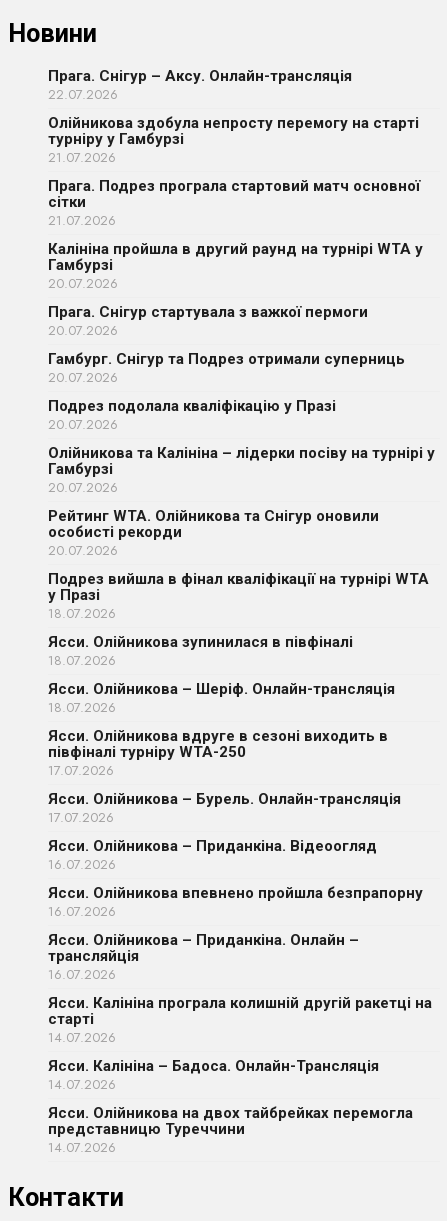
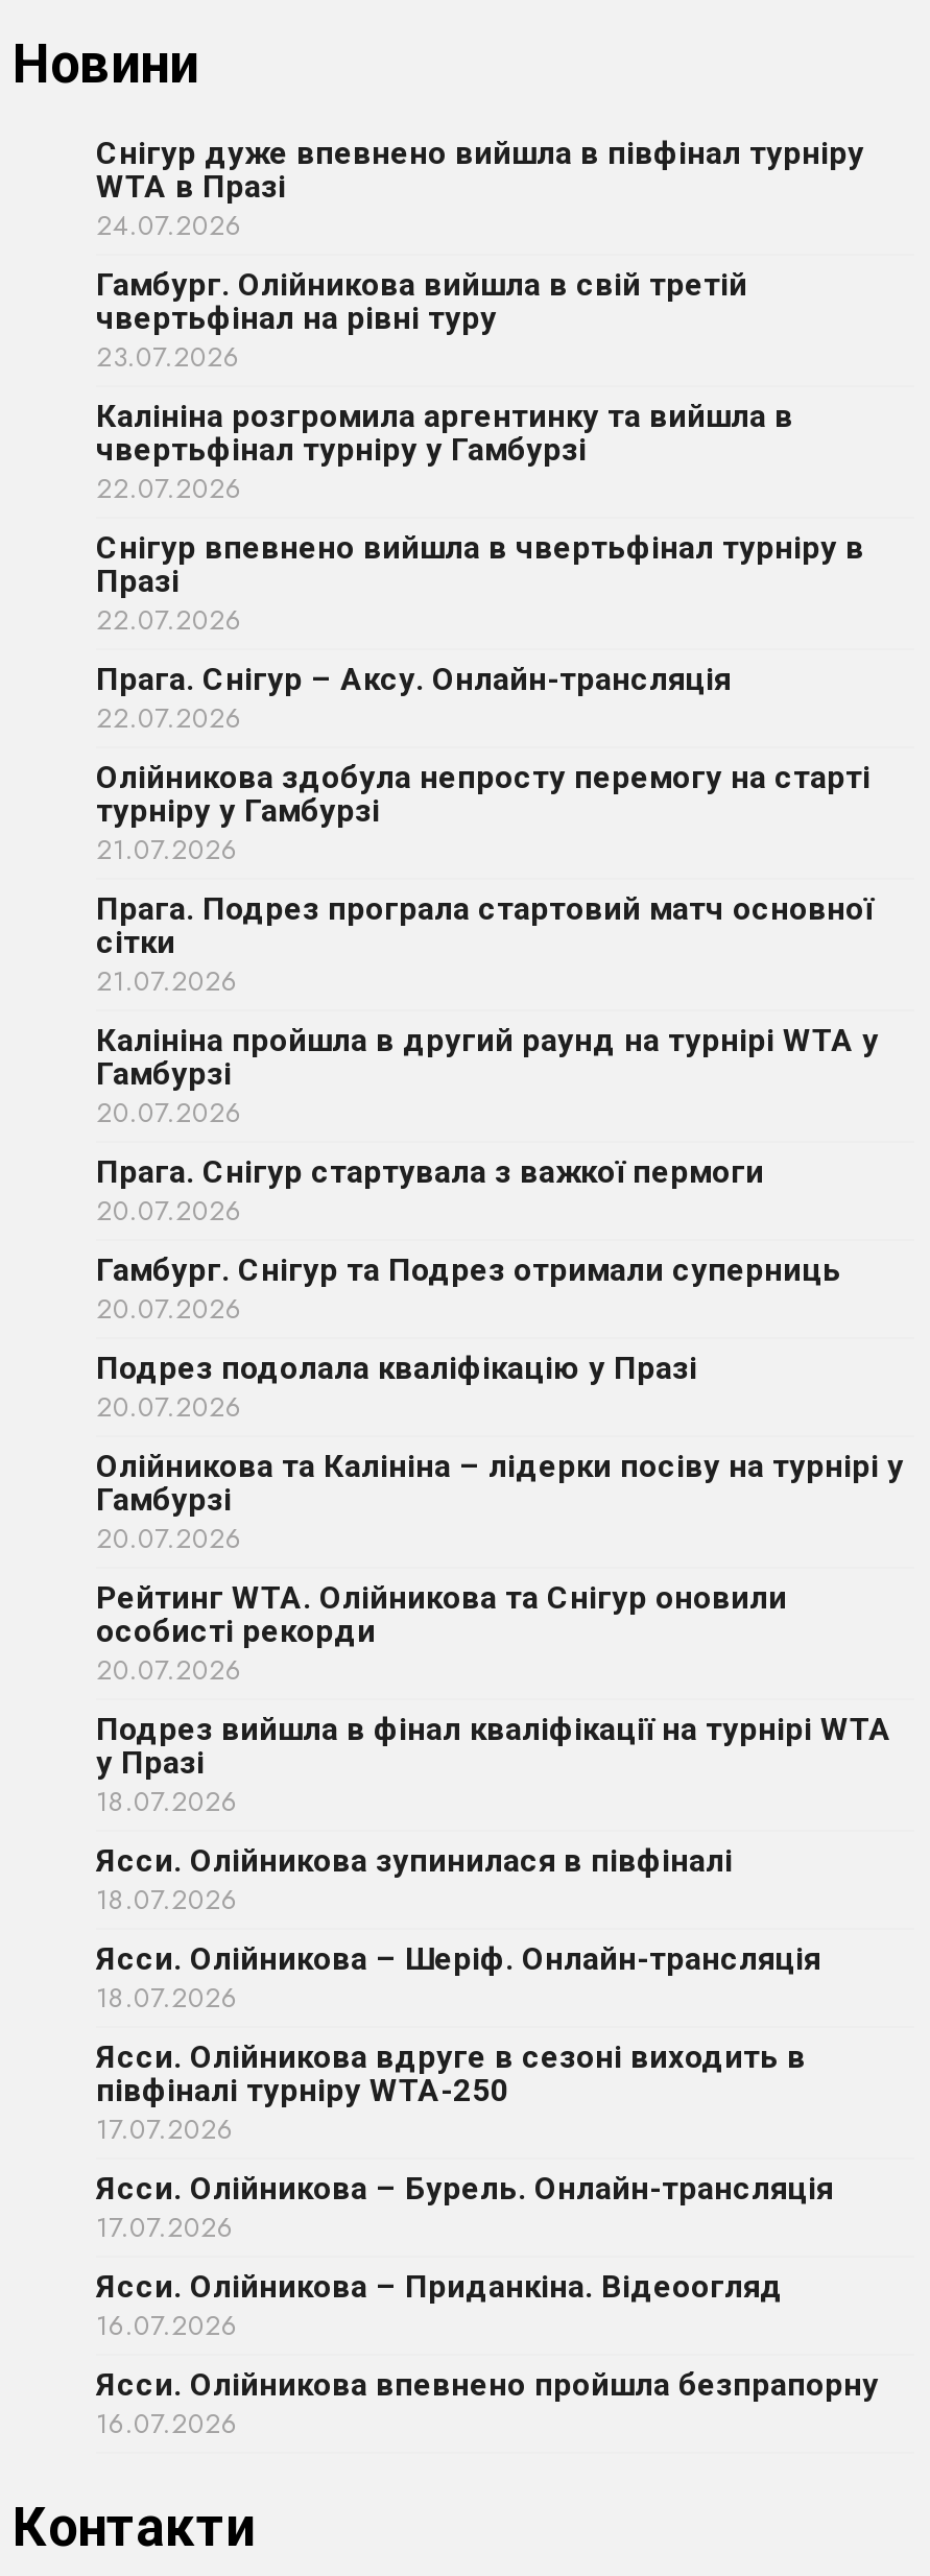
none -> [96,134,864,639] Снігур дуже впевнено вийшла в півфінал турніру | WTA в Празі | 24.07.2026 | Гамбург. Олійникова вийшла в свій третій | чвертьфінал на рівні туру | 23.07.2026 | Калініна розгромила аргентинку та вийшла в | чвертьфінал турніру у Гамбурзі | 22.07.2026 | Снігур впевнено вийшла в чвертьфінал турніру в | Празі | 22.07.2026
moved [48,67,435,921] -> [96,660,904,2443]: Прага. Снігур – Аксу. Онлайн-трансляція | 22.07.2026 | Олійникова здобула непросту перемогу на старті | ... | Ясси. Олійникова впевнено пройшла безпрапорну | 16.07.2026
[48,931,432,1157] Ясси. Олійникова – Приданкіна. Онлайн – | трансляйція | 16.07.2026 | Ясси. Калініна програла колишній другій ракетці на | старті | 14.07.2026 | Ясси. Калініна – Бадоса. Онлайн-Трансляція | 14.07.2026 | Ясси. Олійникова на двох тайбрейках перемогла | представницю Туреччини | 14.07.2026 -> none

